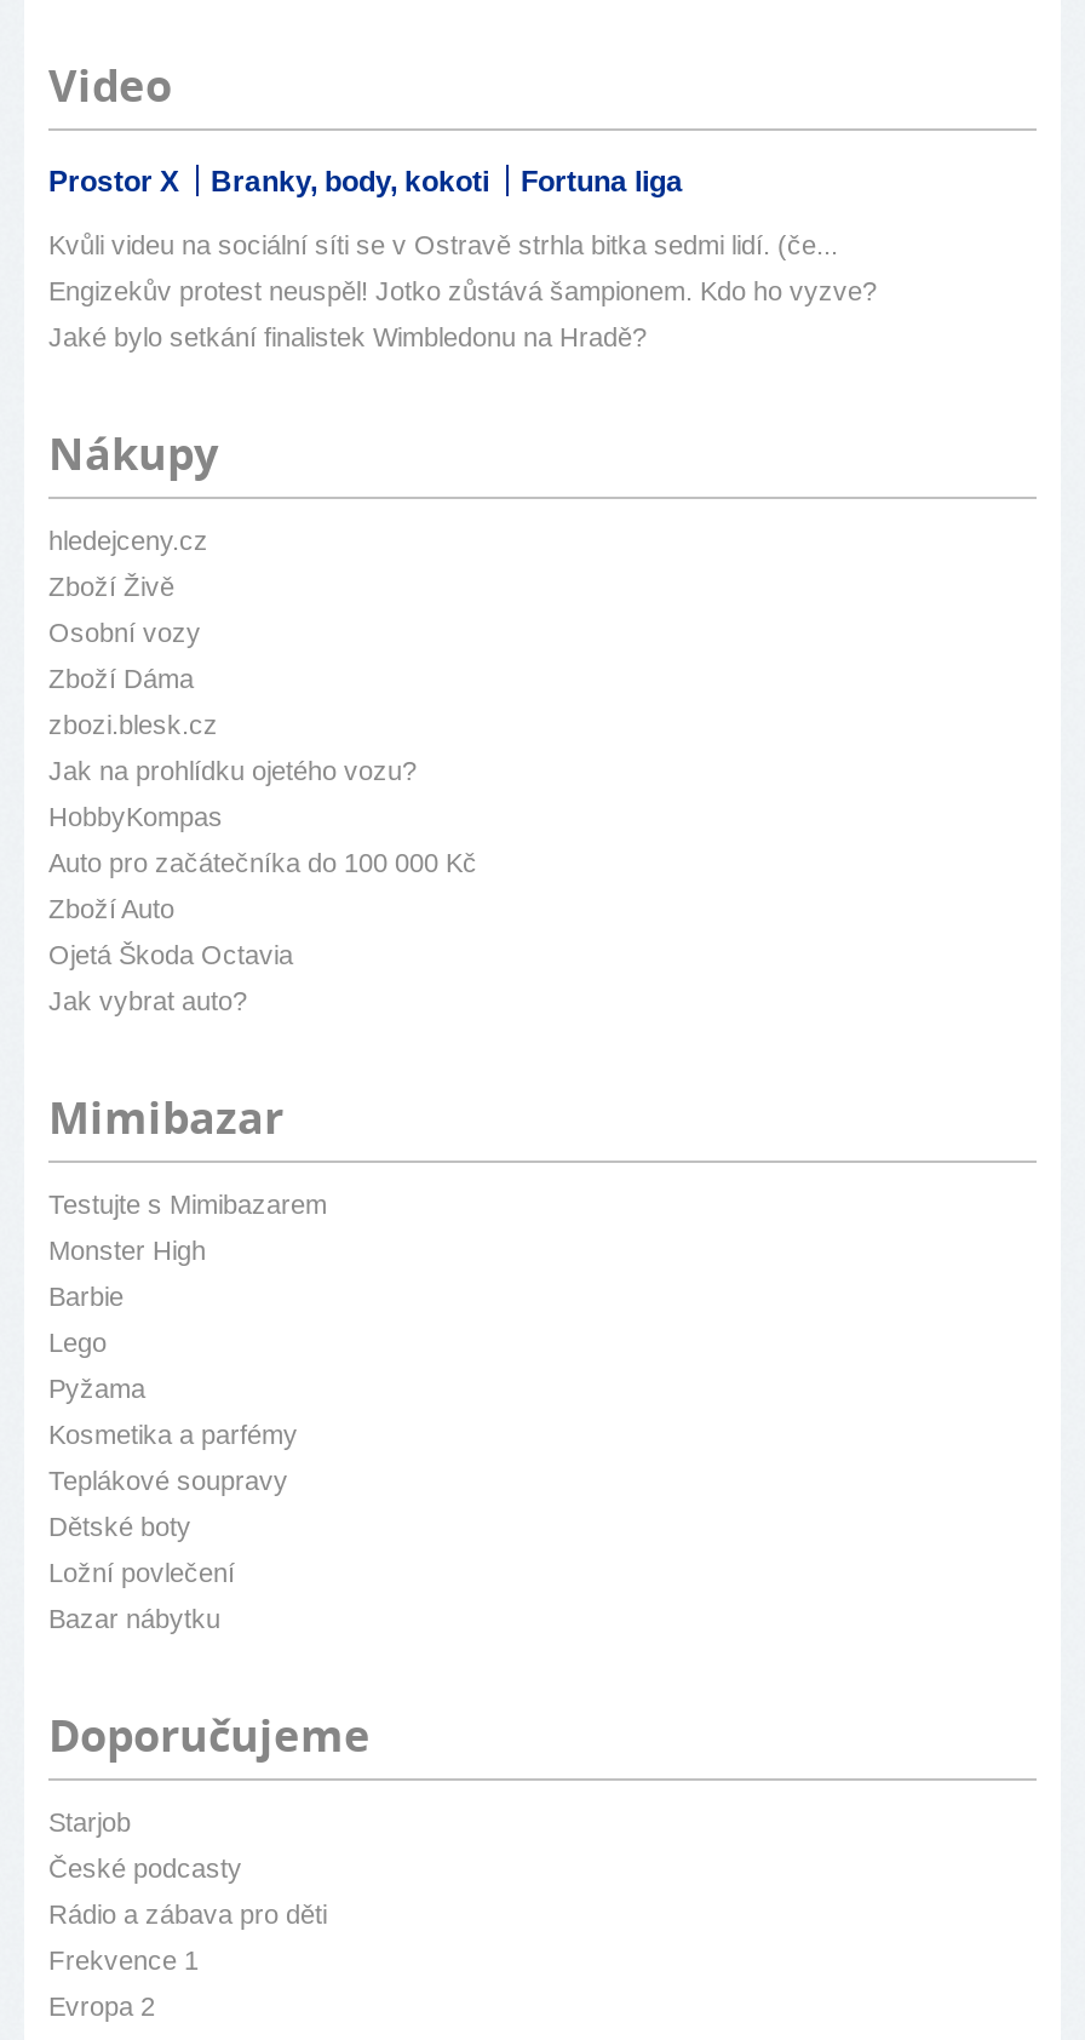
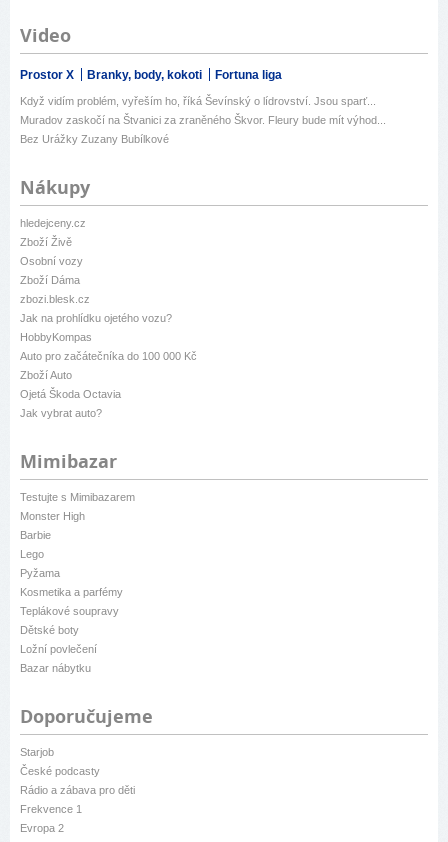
[48,230,838,259] Kvůli videu na sociální síti se v Ostravě strhla bitka sedmi lidí. (če... -> [20,95,376,107] Když vidím problém, vyřeším ho, říká Ševínský o lídrovství. Jsou sparť...
[48,276,877,305] Engizekův protest neuspěl! Jotko zůstává šampionem. Kdo ho vyzve? -> [20,114,386,126] Muradov zaskočí na Štvanici za zraněného Škvor. Fleury bude mít výhod...
[48,322,647,351] Jaké bylo setkání finalistek Wimbledonu na Hradě? -> [20,133,169,145] Bez Urážky Zuzany Bubílkové

